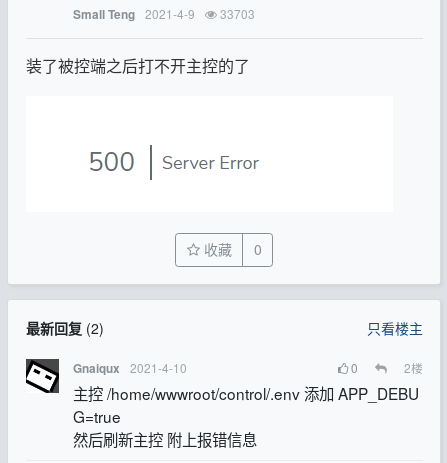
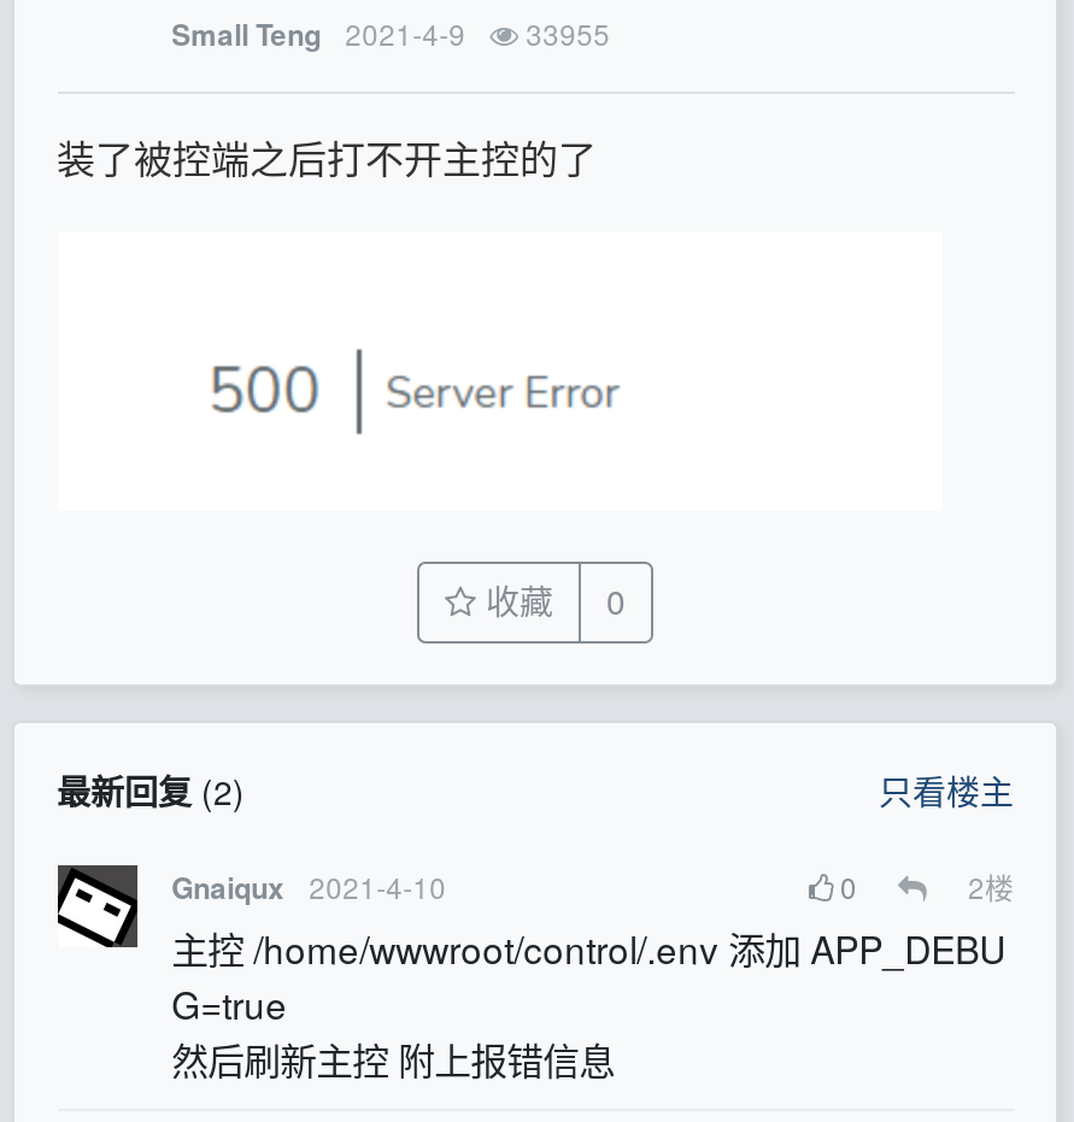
[73,5,255,23] Small Teng 2021-4-9 33703 -> [171,13,610,56] Small Teng 2021-4-9 33955

